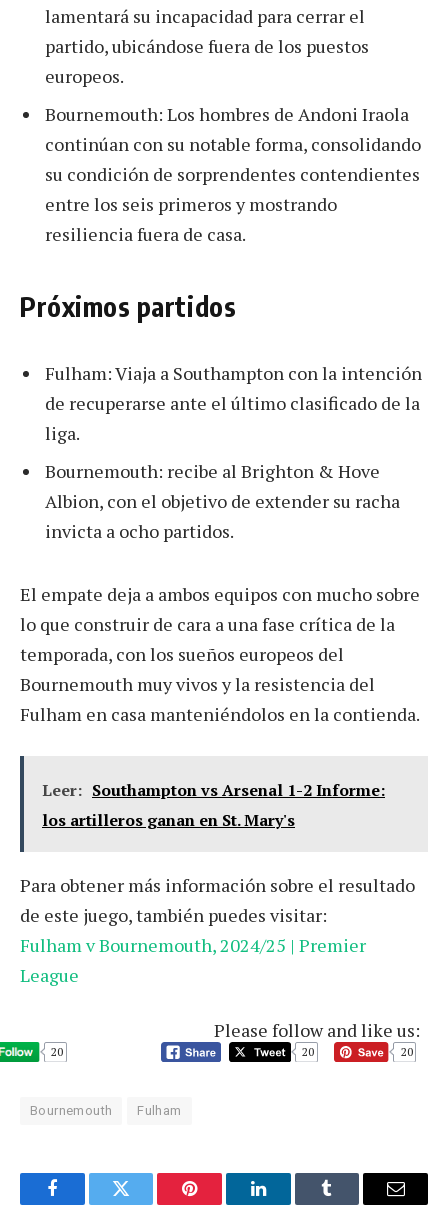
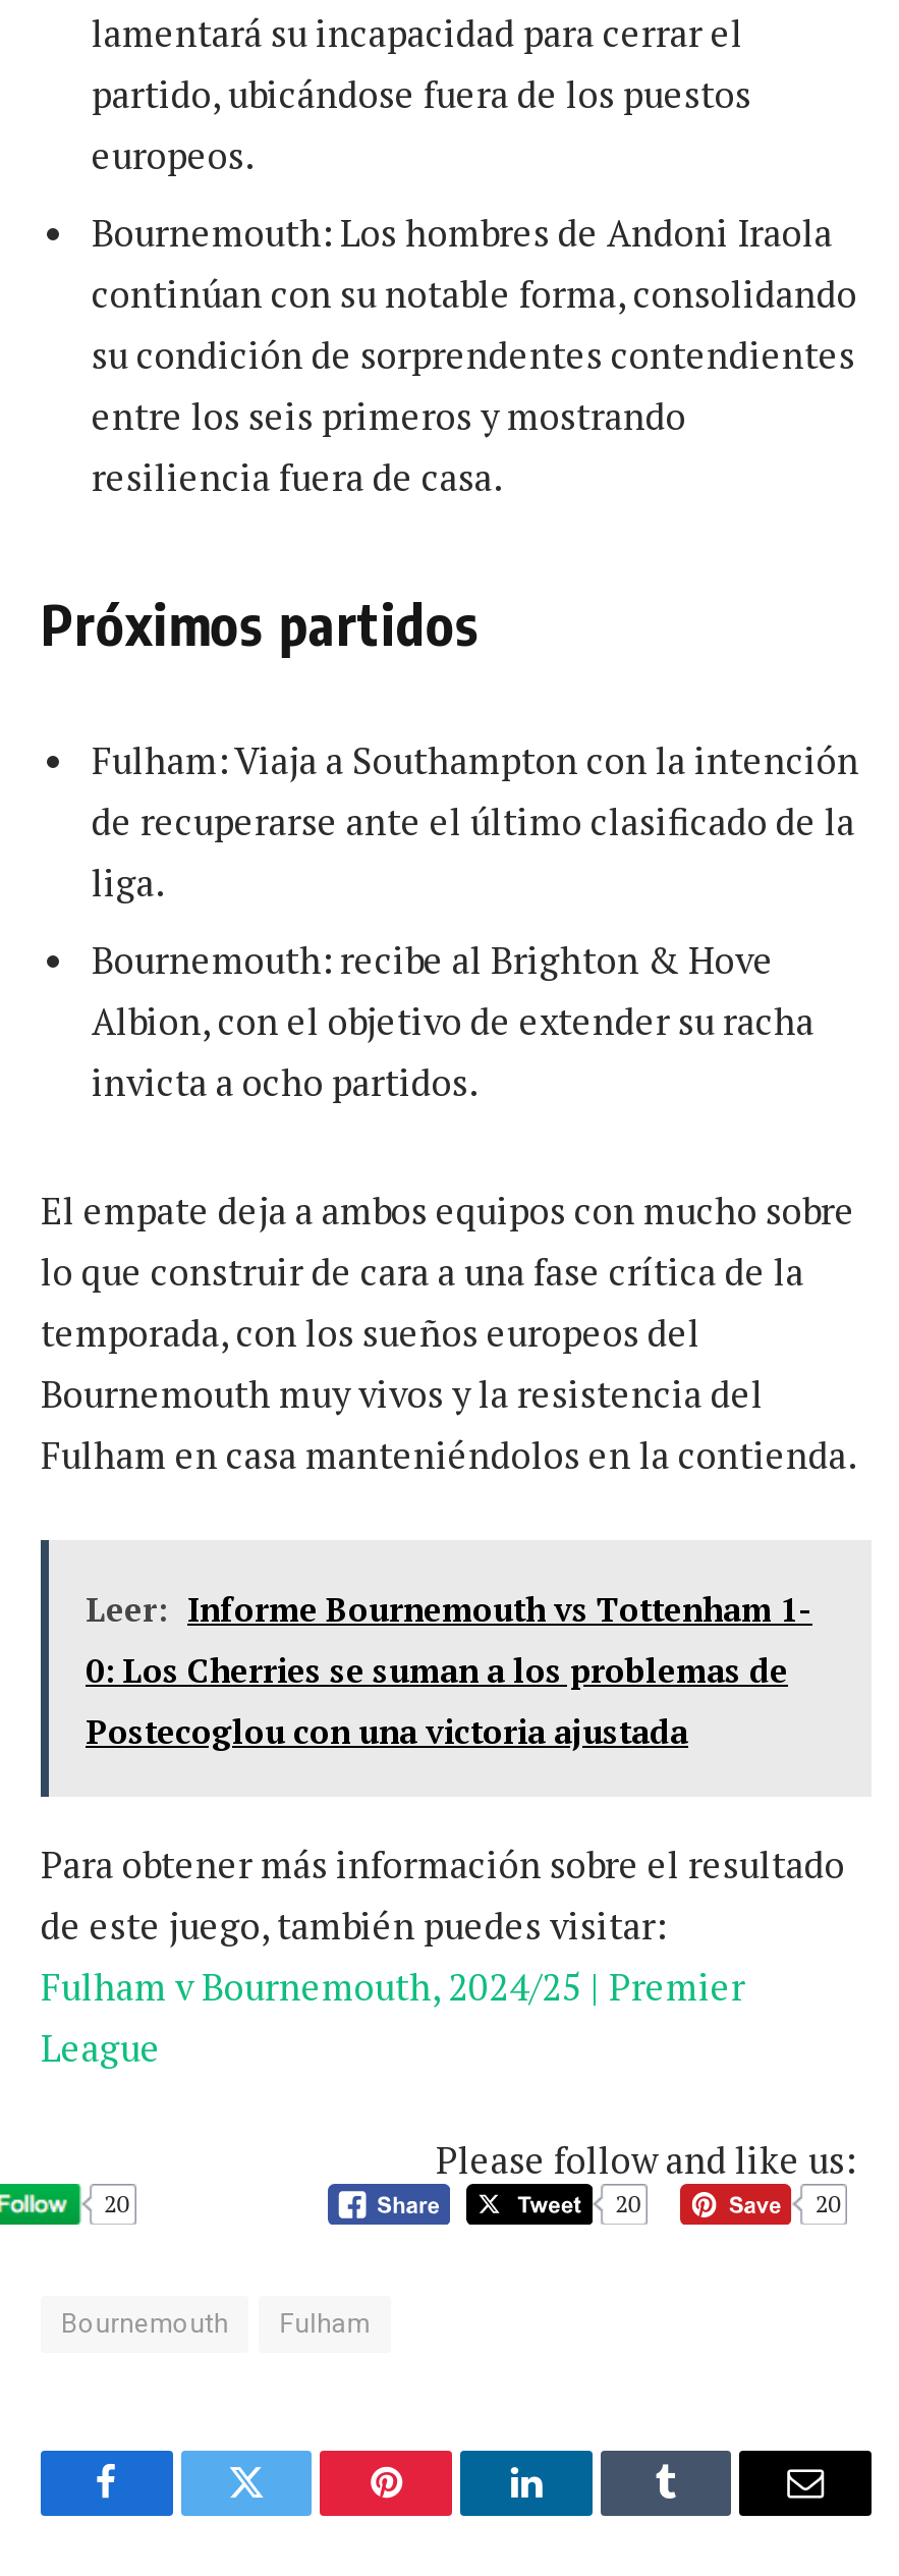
[42,779,385,831] Leer: Southampton vs Arsenal 1-2 Informe: | los artilleros ganan en St. Mary's -> [86,1587,812,1754] Leer: Informe Bournemouth vs Tottenham 1- | 0: Los Cherries se suman a los problemas de | Postecoglou con una victoria ajustada

